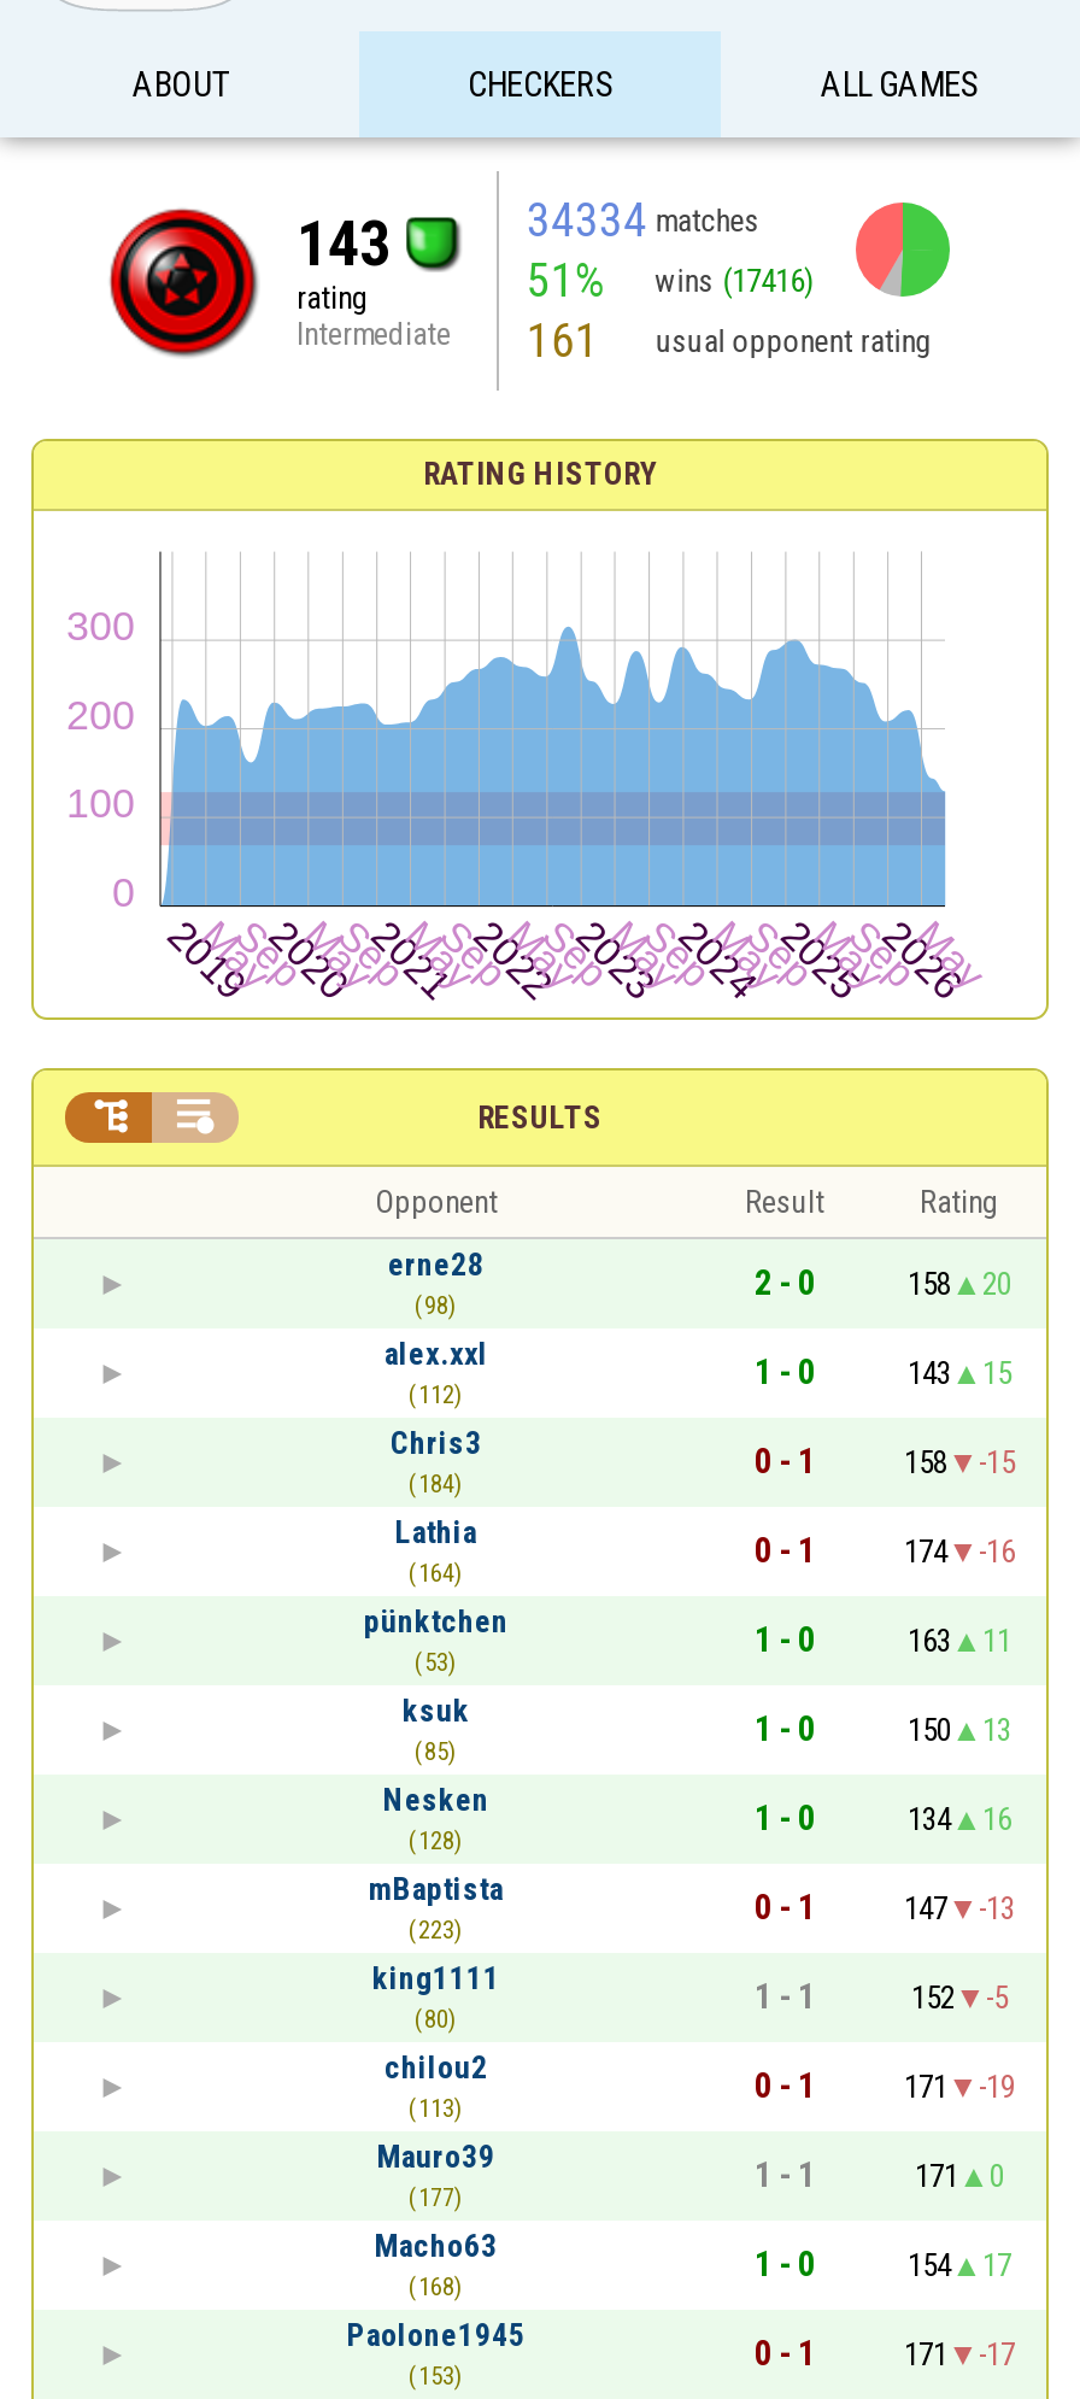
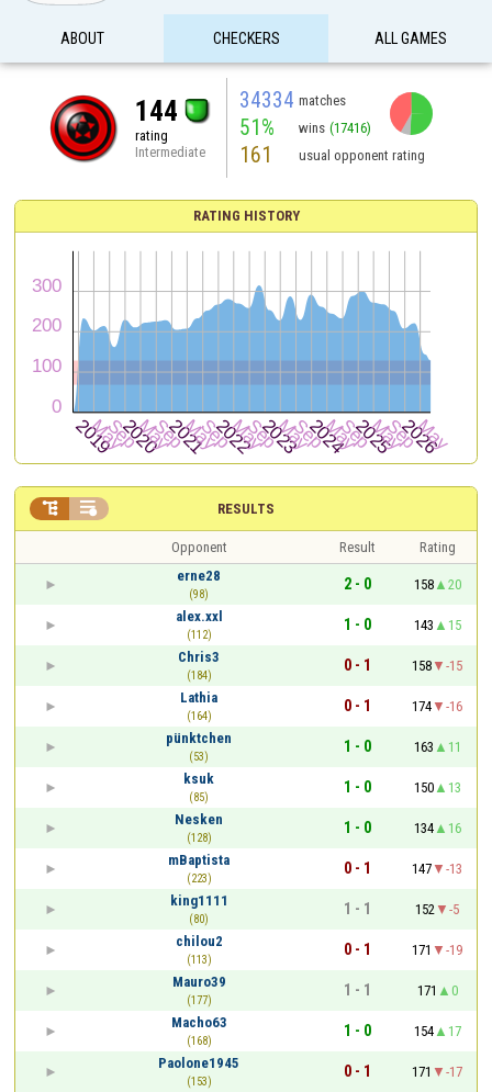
[297,206,391,278] 143 -> [135,94,178,127] 144

